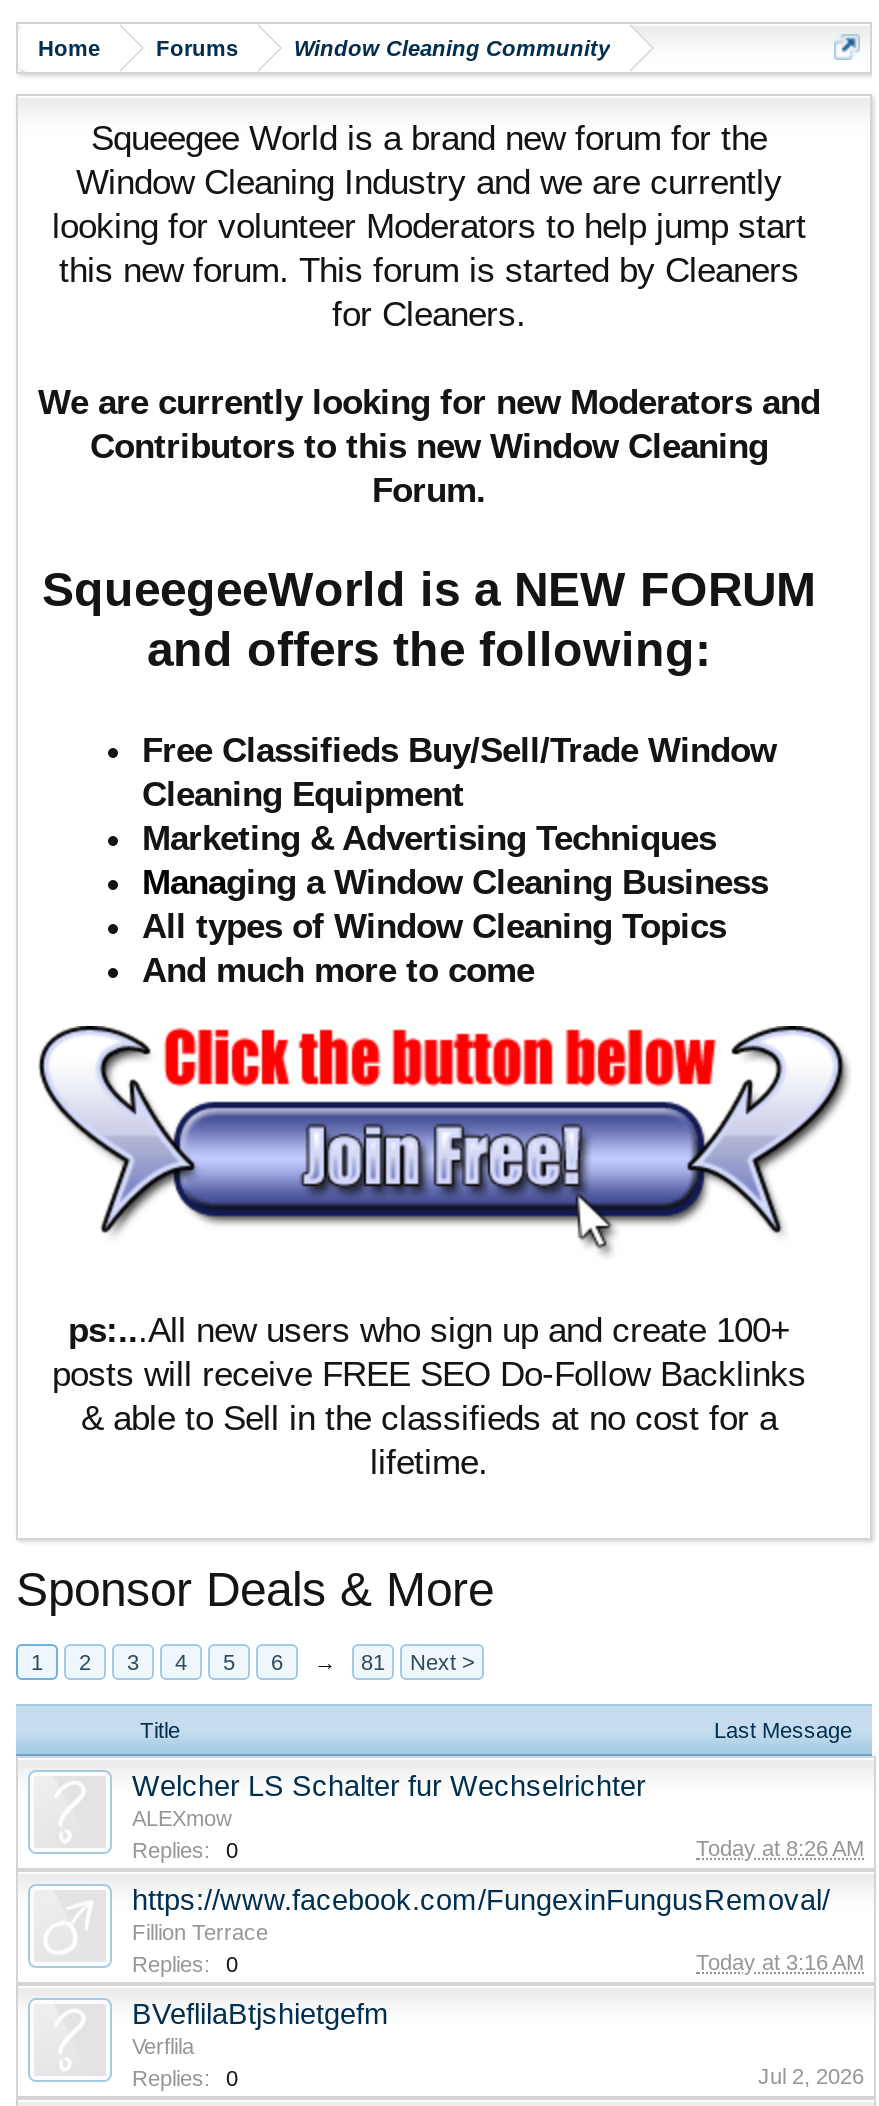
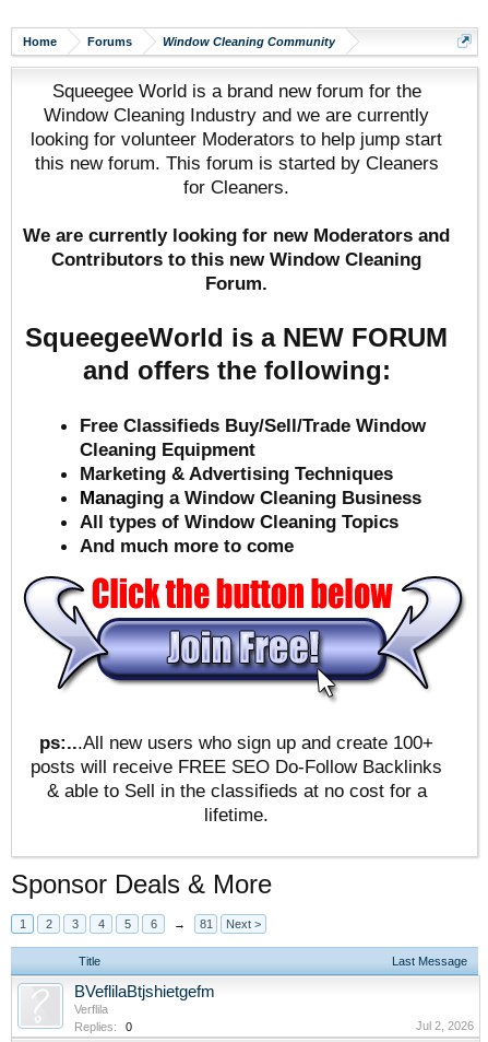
[132,1770,864,1976] Welcher LS Schalter fur Wechselrichter | ALEXmow | Replies: | 0 | Today at 8:26 AM | https://www.facebook.com/FungexinFungusRemoval/ | Fillion Terrace | Replies: | 0 | Today at 3:16 AM -> none

